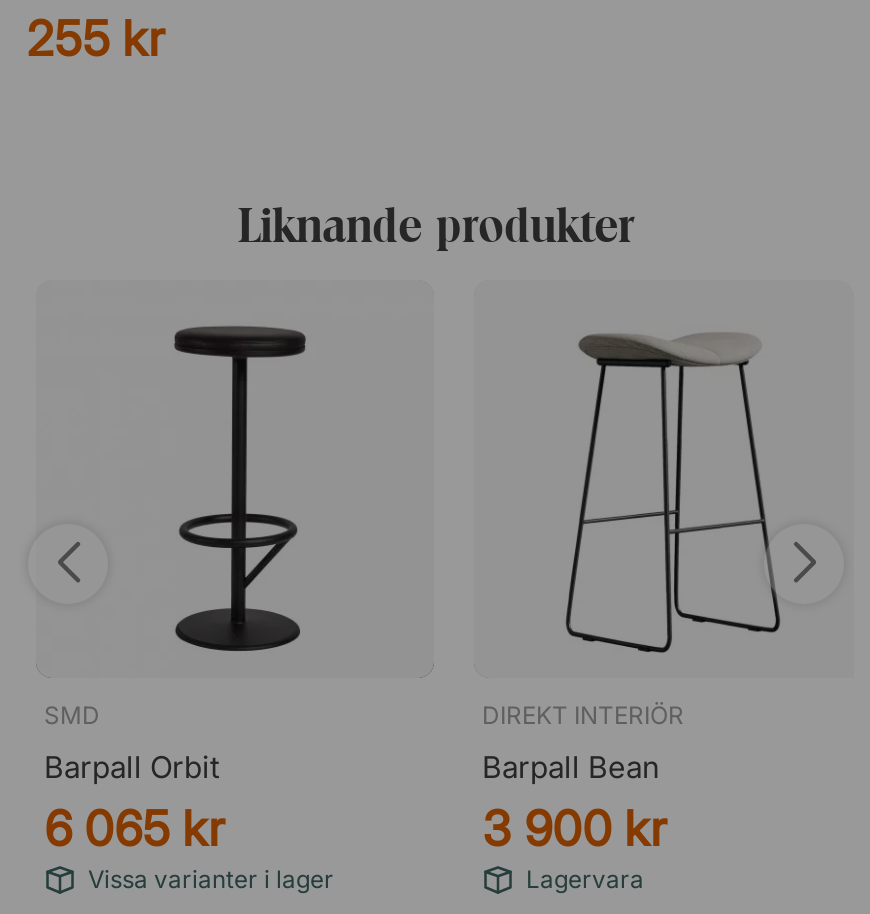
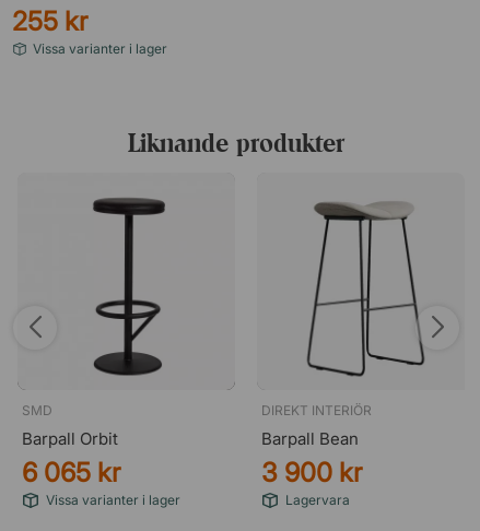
none -> [33,40,167,57] Vissa varianter i lager

